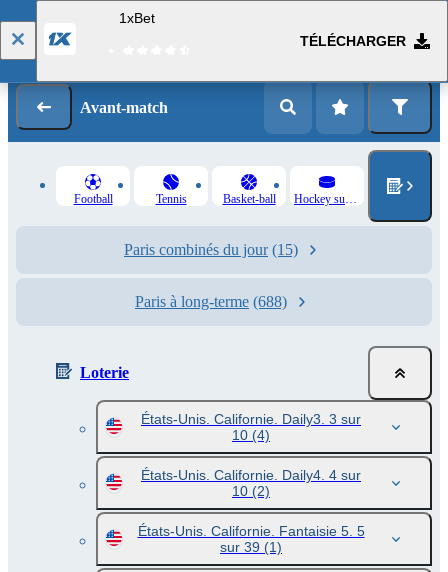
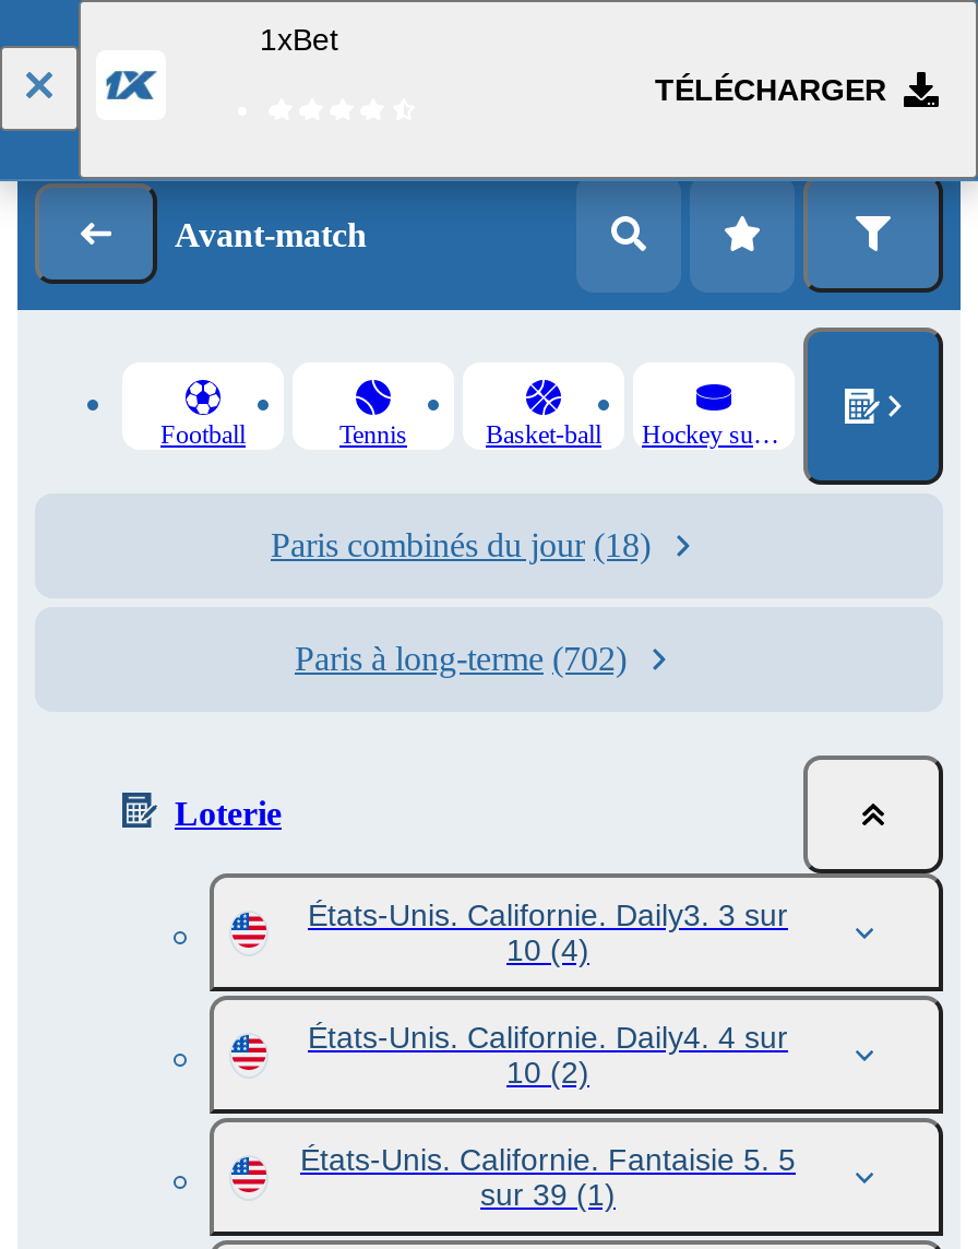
[124,241,298,258] Paris combinés du jour (15) -> [271,526,651,563] Paris combinés du jour (18)
[135,293,287,310] Paris à long-terme (688) -> [295,640,627,677] Paris à long-terme (702)

